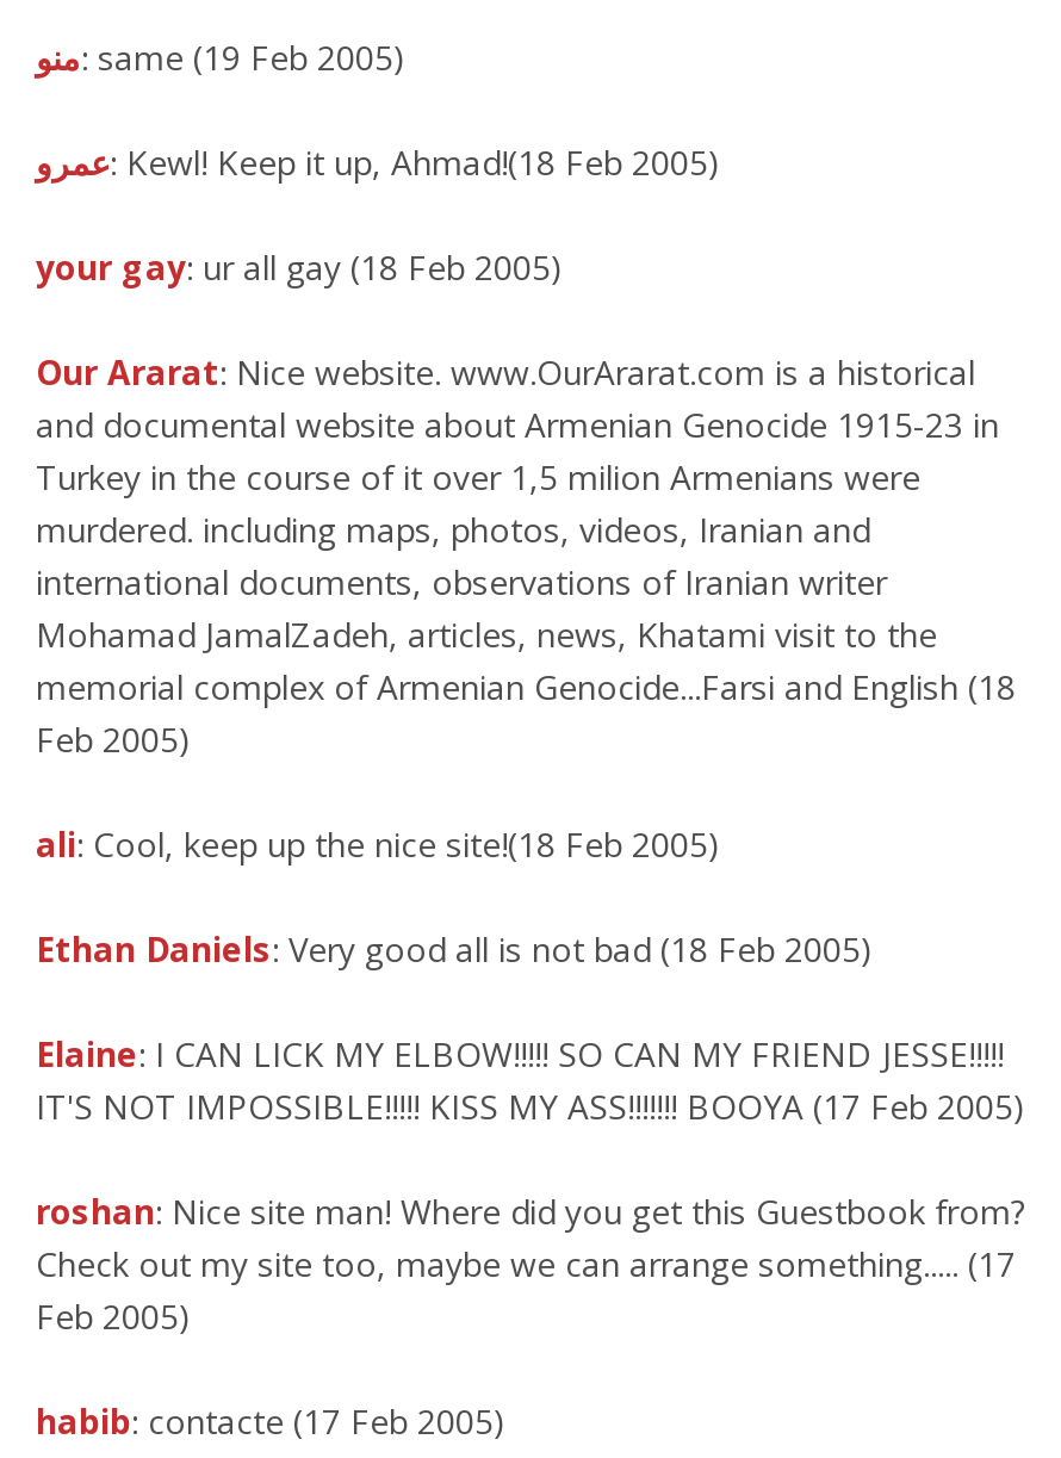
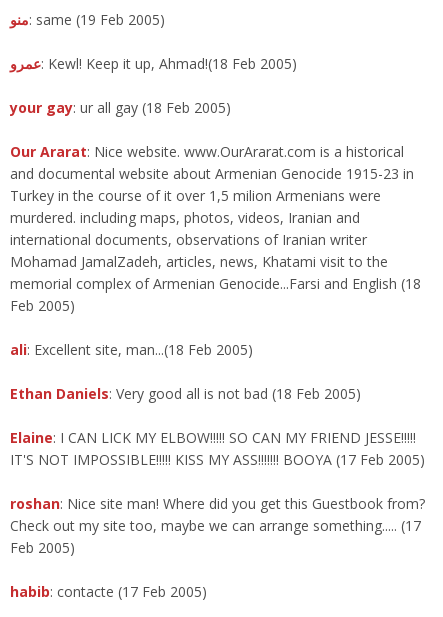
[36,821,720,867] ali: Cool, keep up the nice site!(18 Feb 2005) -> [10,340,253,359] ali: Excellent site, man...(18 Feb 2005)

